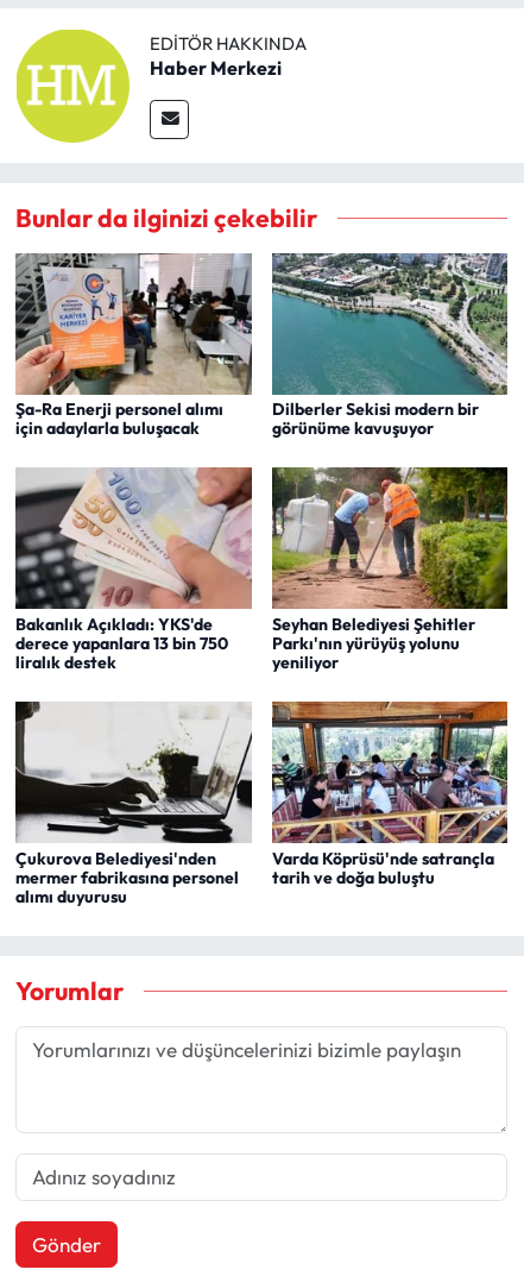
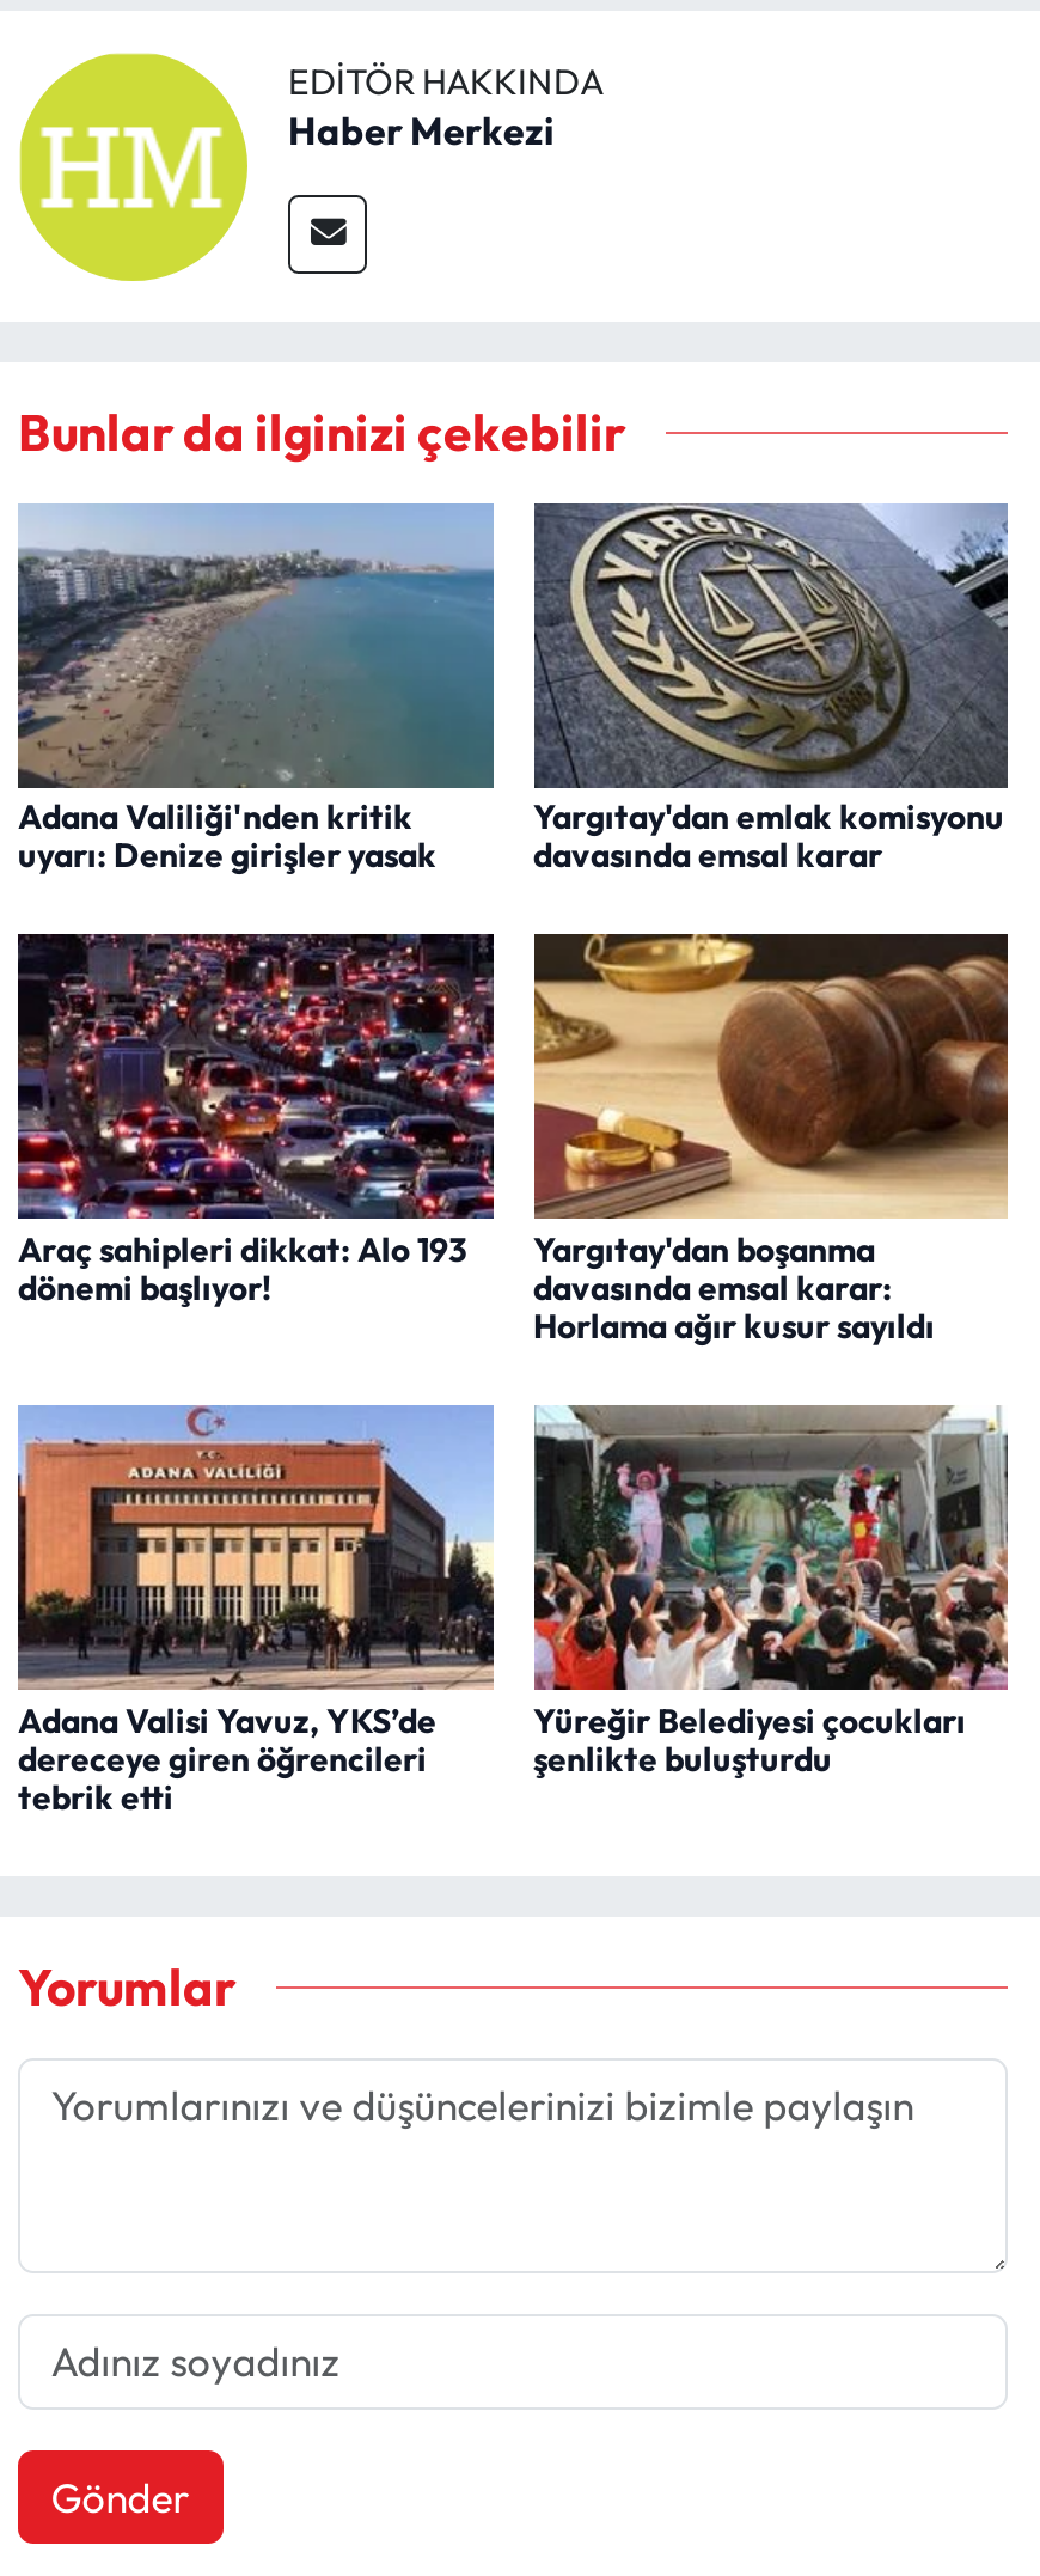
[15,252,253,439] [image] | Şa-Ra Enerji personel alımı | için adaylarla buluşacak -> [16,503,494,876] [image] | Adana Valiliği'nden kritik | uyarı: Denize girişler yasak
[272,252,509,439] [image] | Dilberler Sekisi modern bir | görünüme kavuşuyor -> [532,503,1010,876] [image] | Yargıtay'dan emlak komisyonu | davasında emsal karar
[15,466,253,673] [image] | Bakanlık Açıkladı: YKS'de | derece yapanlara 13 bin 750 | liralık destek -> [16,932,496,1309] [image] | Araç sahipleri dikkat: Alo 193 | dönemi başlıyor!
[271,466,509,673] [image] | Seyhan Belediyesi Şehitler | Parkı'nın yürüyüş yolunu | yeniliyor -> [532,932,1010,1347] [image] | Yargıtay'dan boşanma | davasında emsal karar: | Horlama ağır kusur sayıldı
[14,700,253,907] [image] | Çukurova Belediyesi'nden | mermer fabrikasına personel | alımı duyurusu -> [16,1405,496,1818] [image] | Adana Valisi Yavuz, YKS’de | dereceye giren öğrencileri | tebrik etti
[271,700,509,888] [image] | Varda Köprüsü'nde satrançla | tarih ve doğa buluştu -> [532,1405,1010,1780] [image] | Yüreğir Belediyesi çocukları | şenlikte buluşturdu

